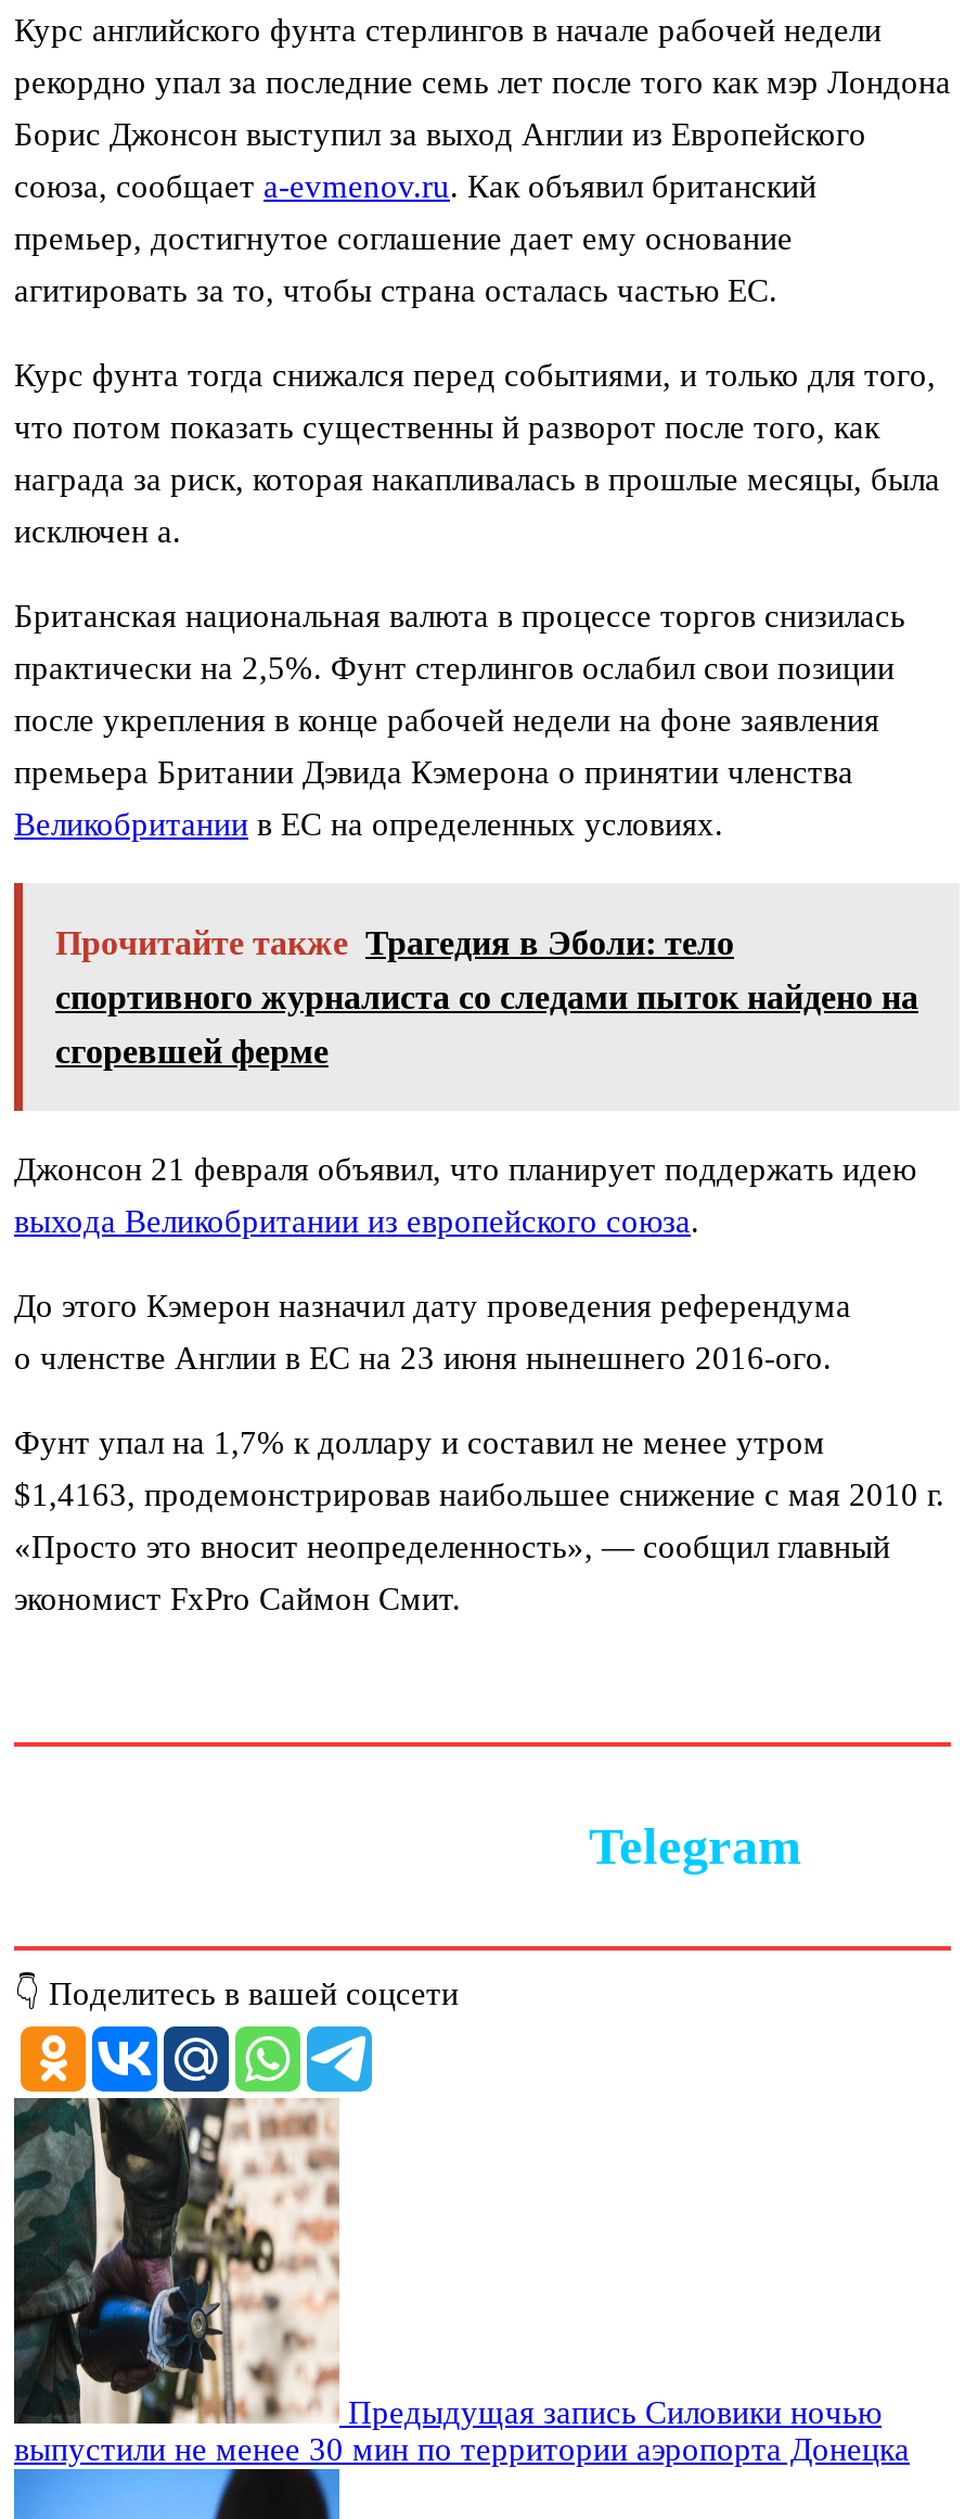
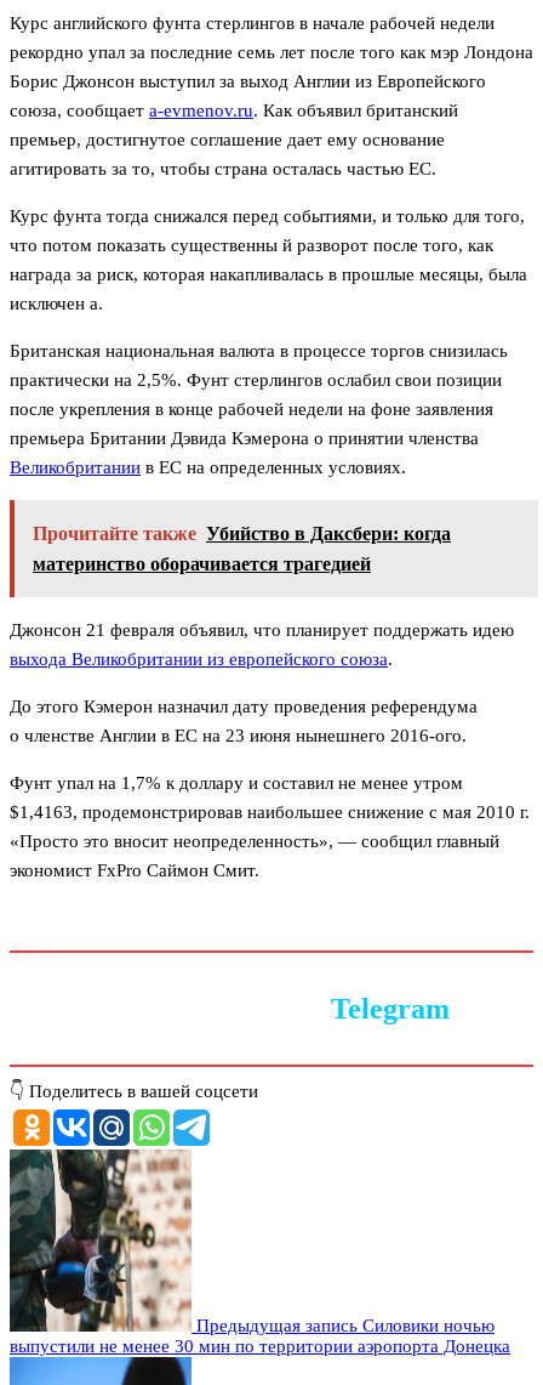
[55,925,918,1070] Прочитайте также Трагедия в Эболи: тело | спортивного журналиста со следами пыток найдено на | сгоревшей ферме -> [33,524,451,575] Прочитайте также Убийство в Даксбери: когда | материнство оборачивается трагедией

